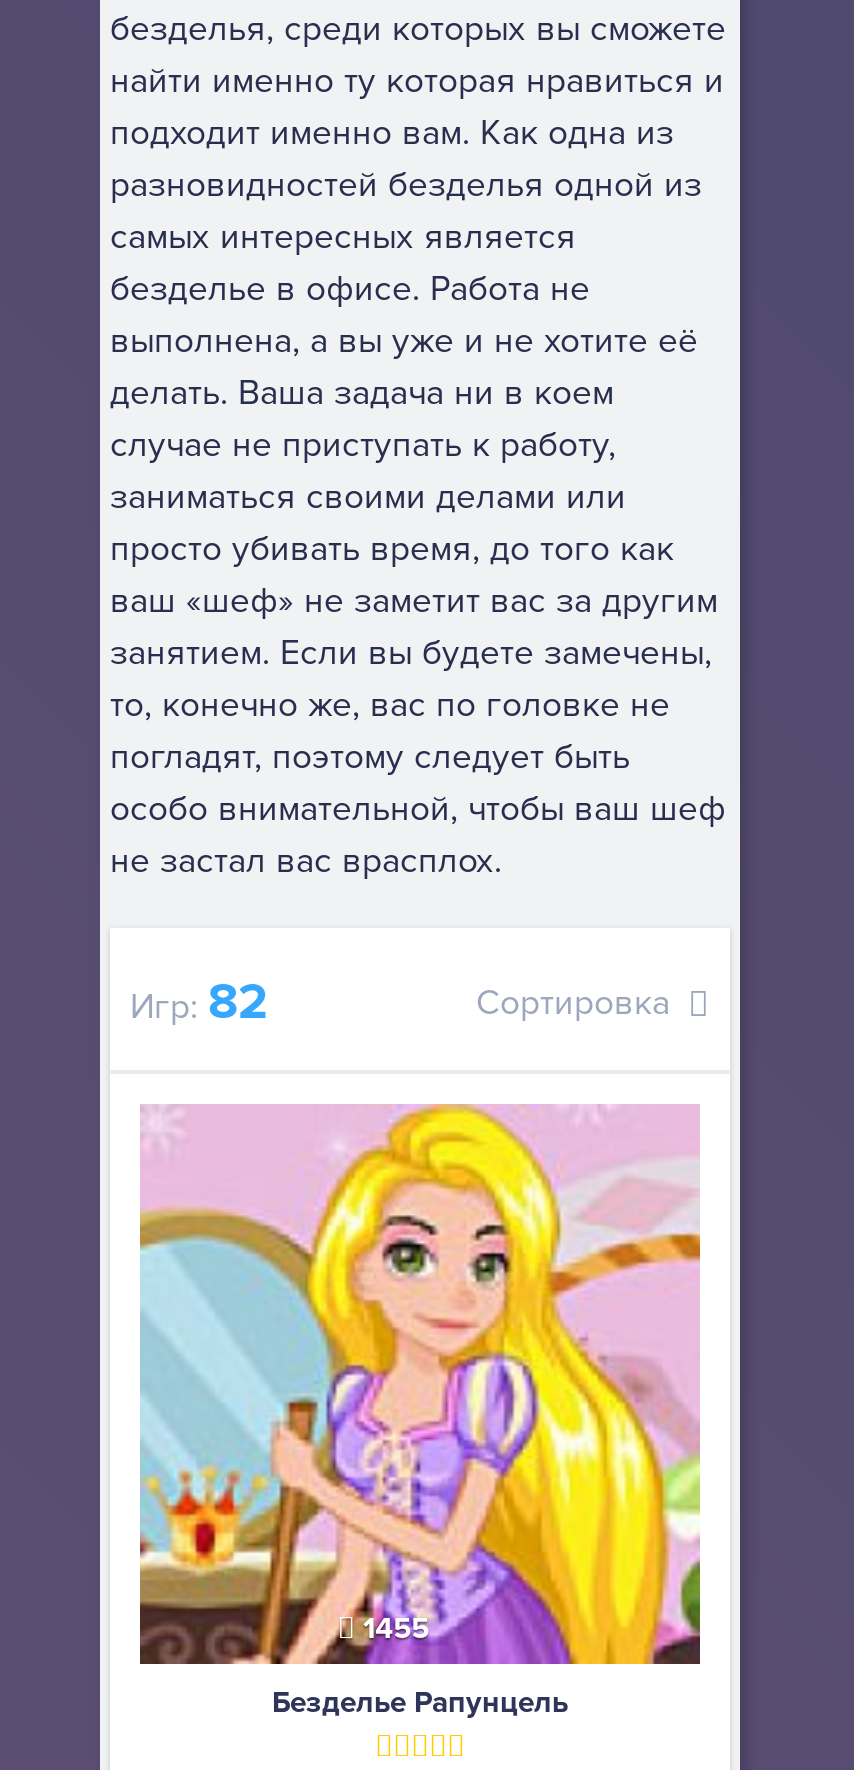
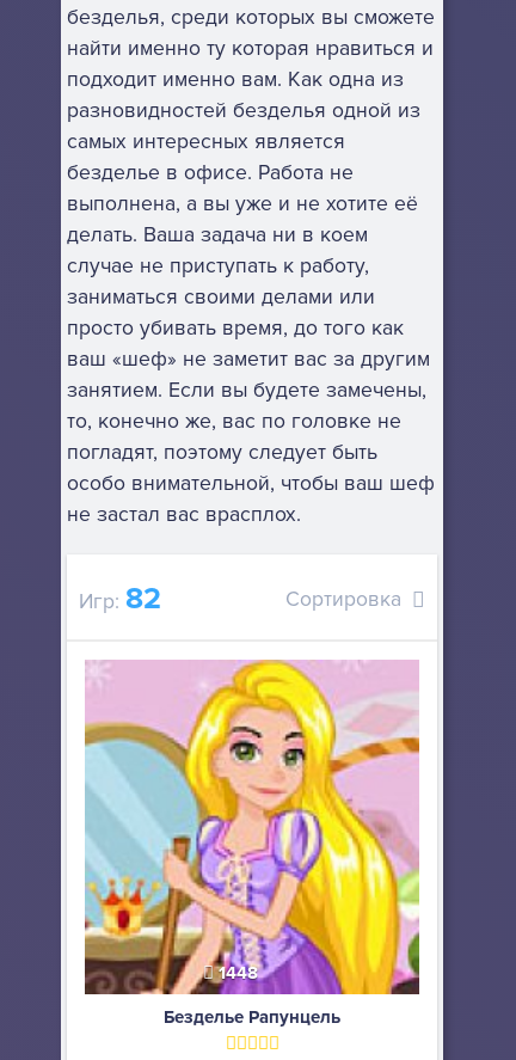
[355,1610,429,1646] 1455 -> [213,962,258,984] 1448

